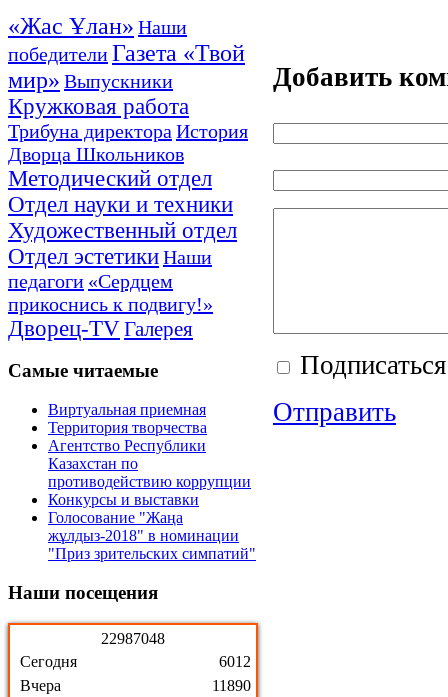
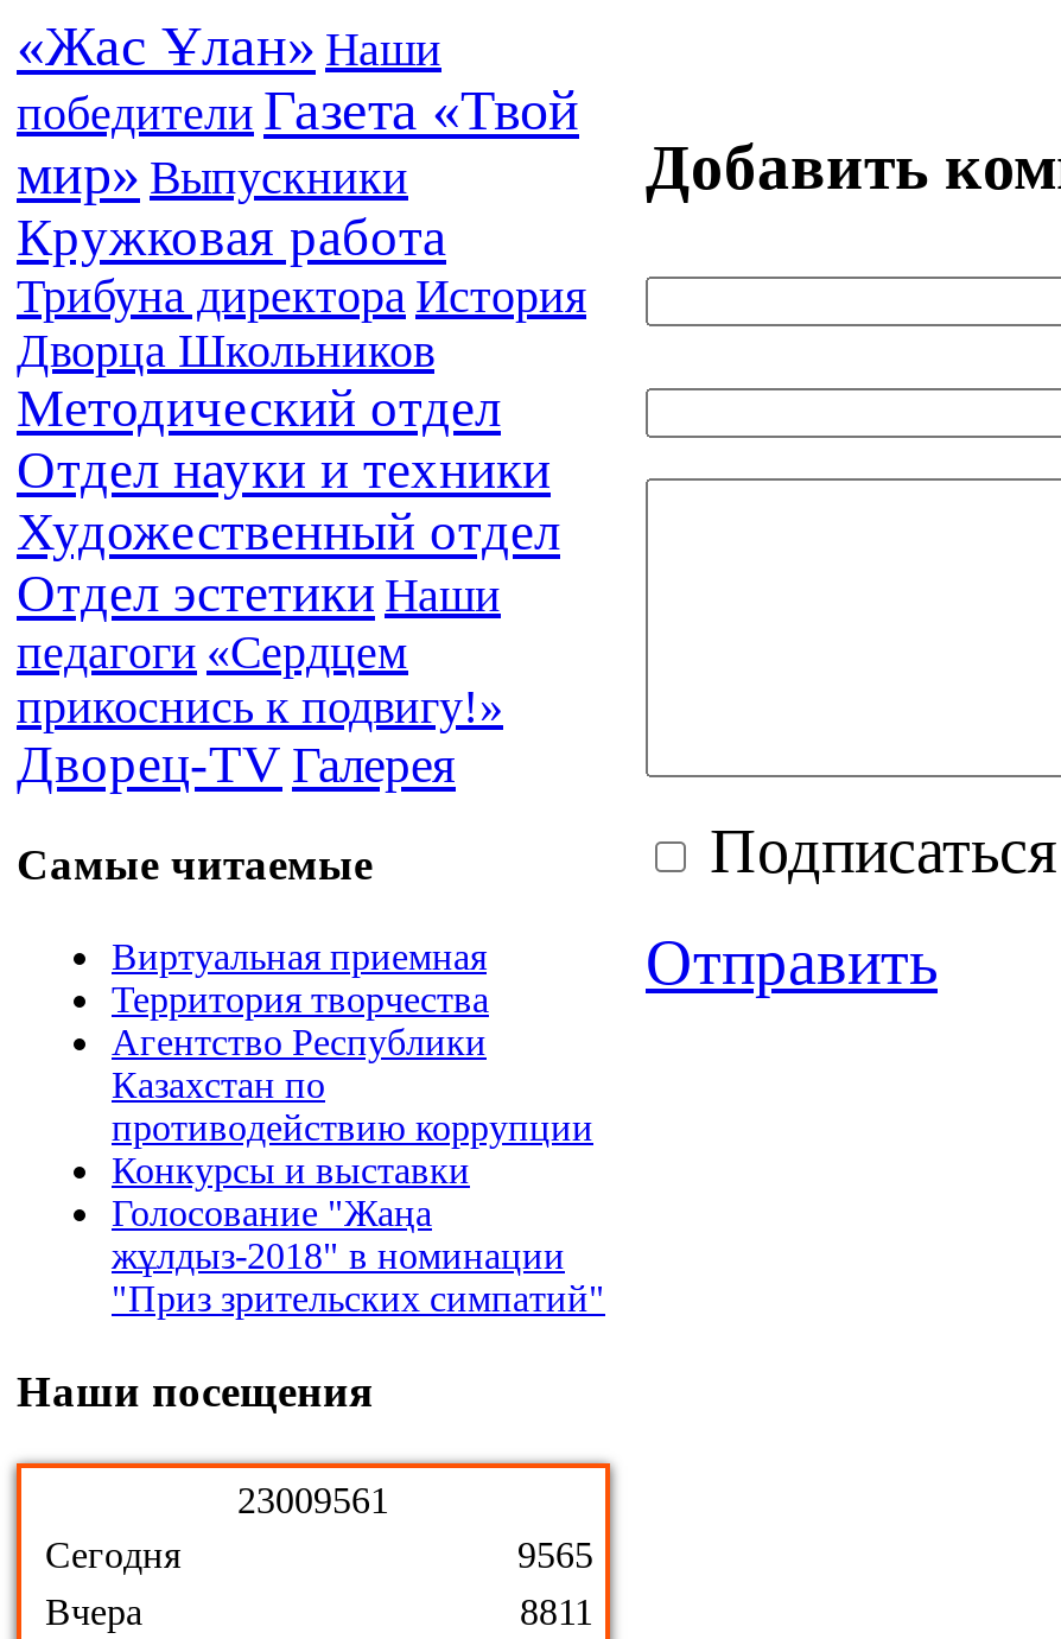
[101,630,165,647] 22987048 -> [237,1479,389,1519] 23009561
[219,653,251,670] 6012 -> [517,1534,593,1574] 9565
[212,677,251,694] 11890 -> [520,1591,593,1631] 8811

